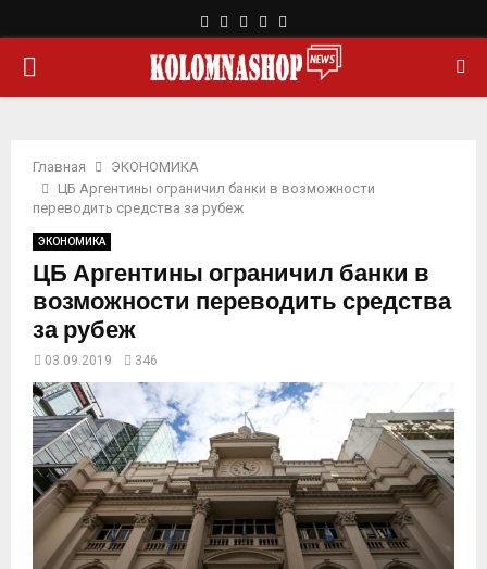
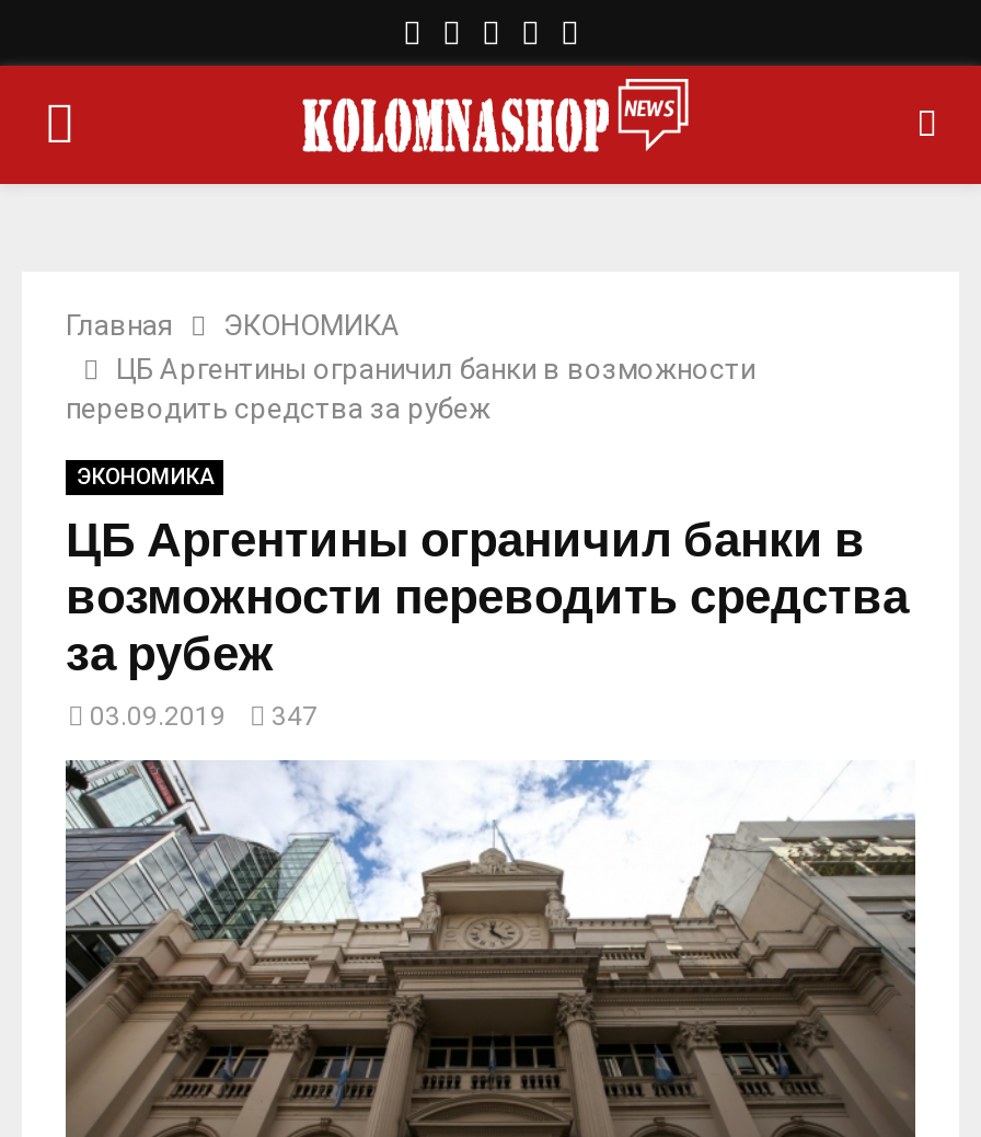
[135,353,158,368] 346 -> [272,701,318,732] 347

